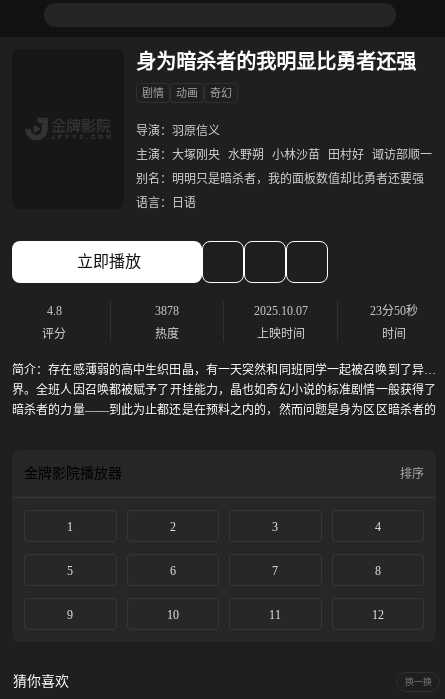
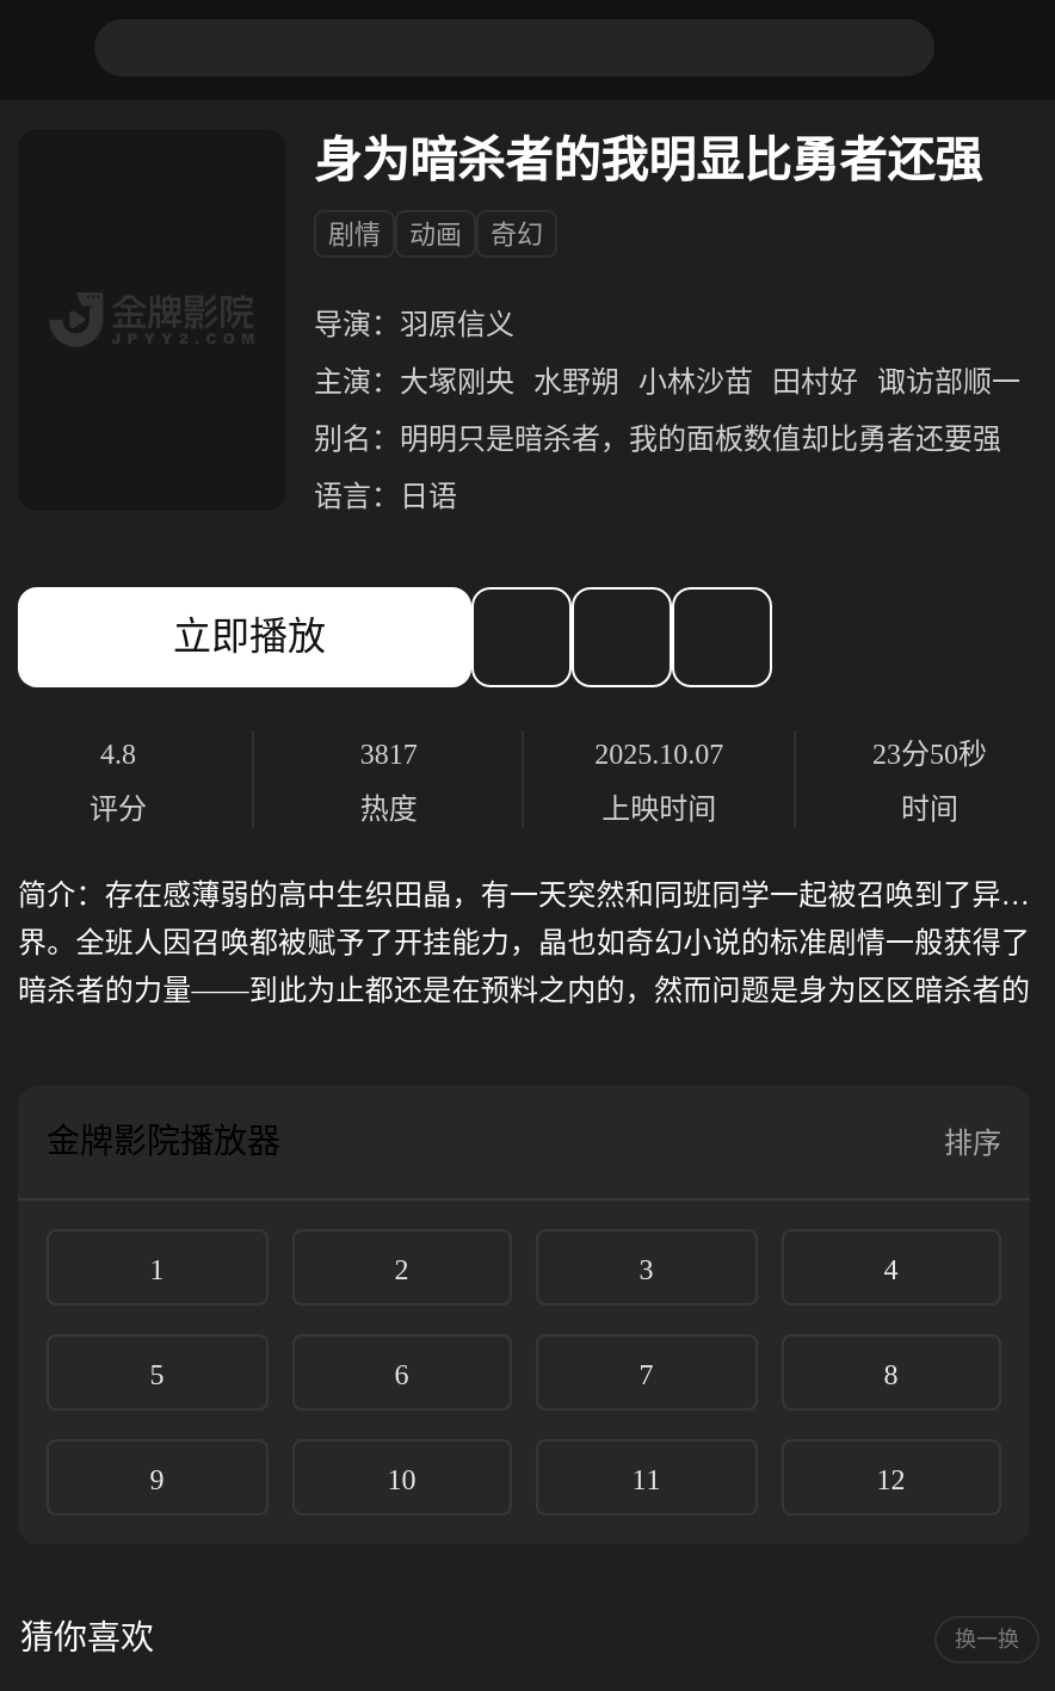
[155,304,179,318] 3878 -> [360,738,417,771] 3817

